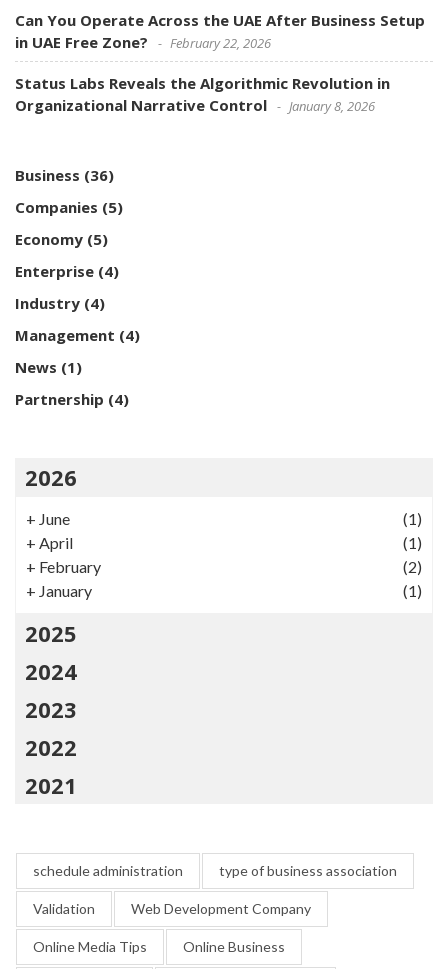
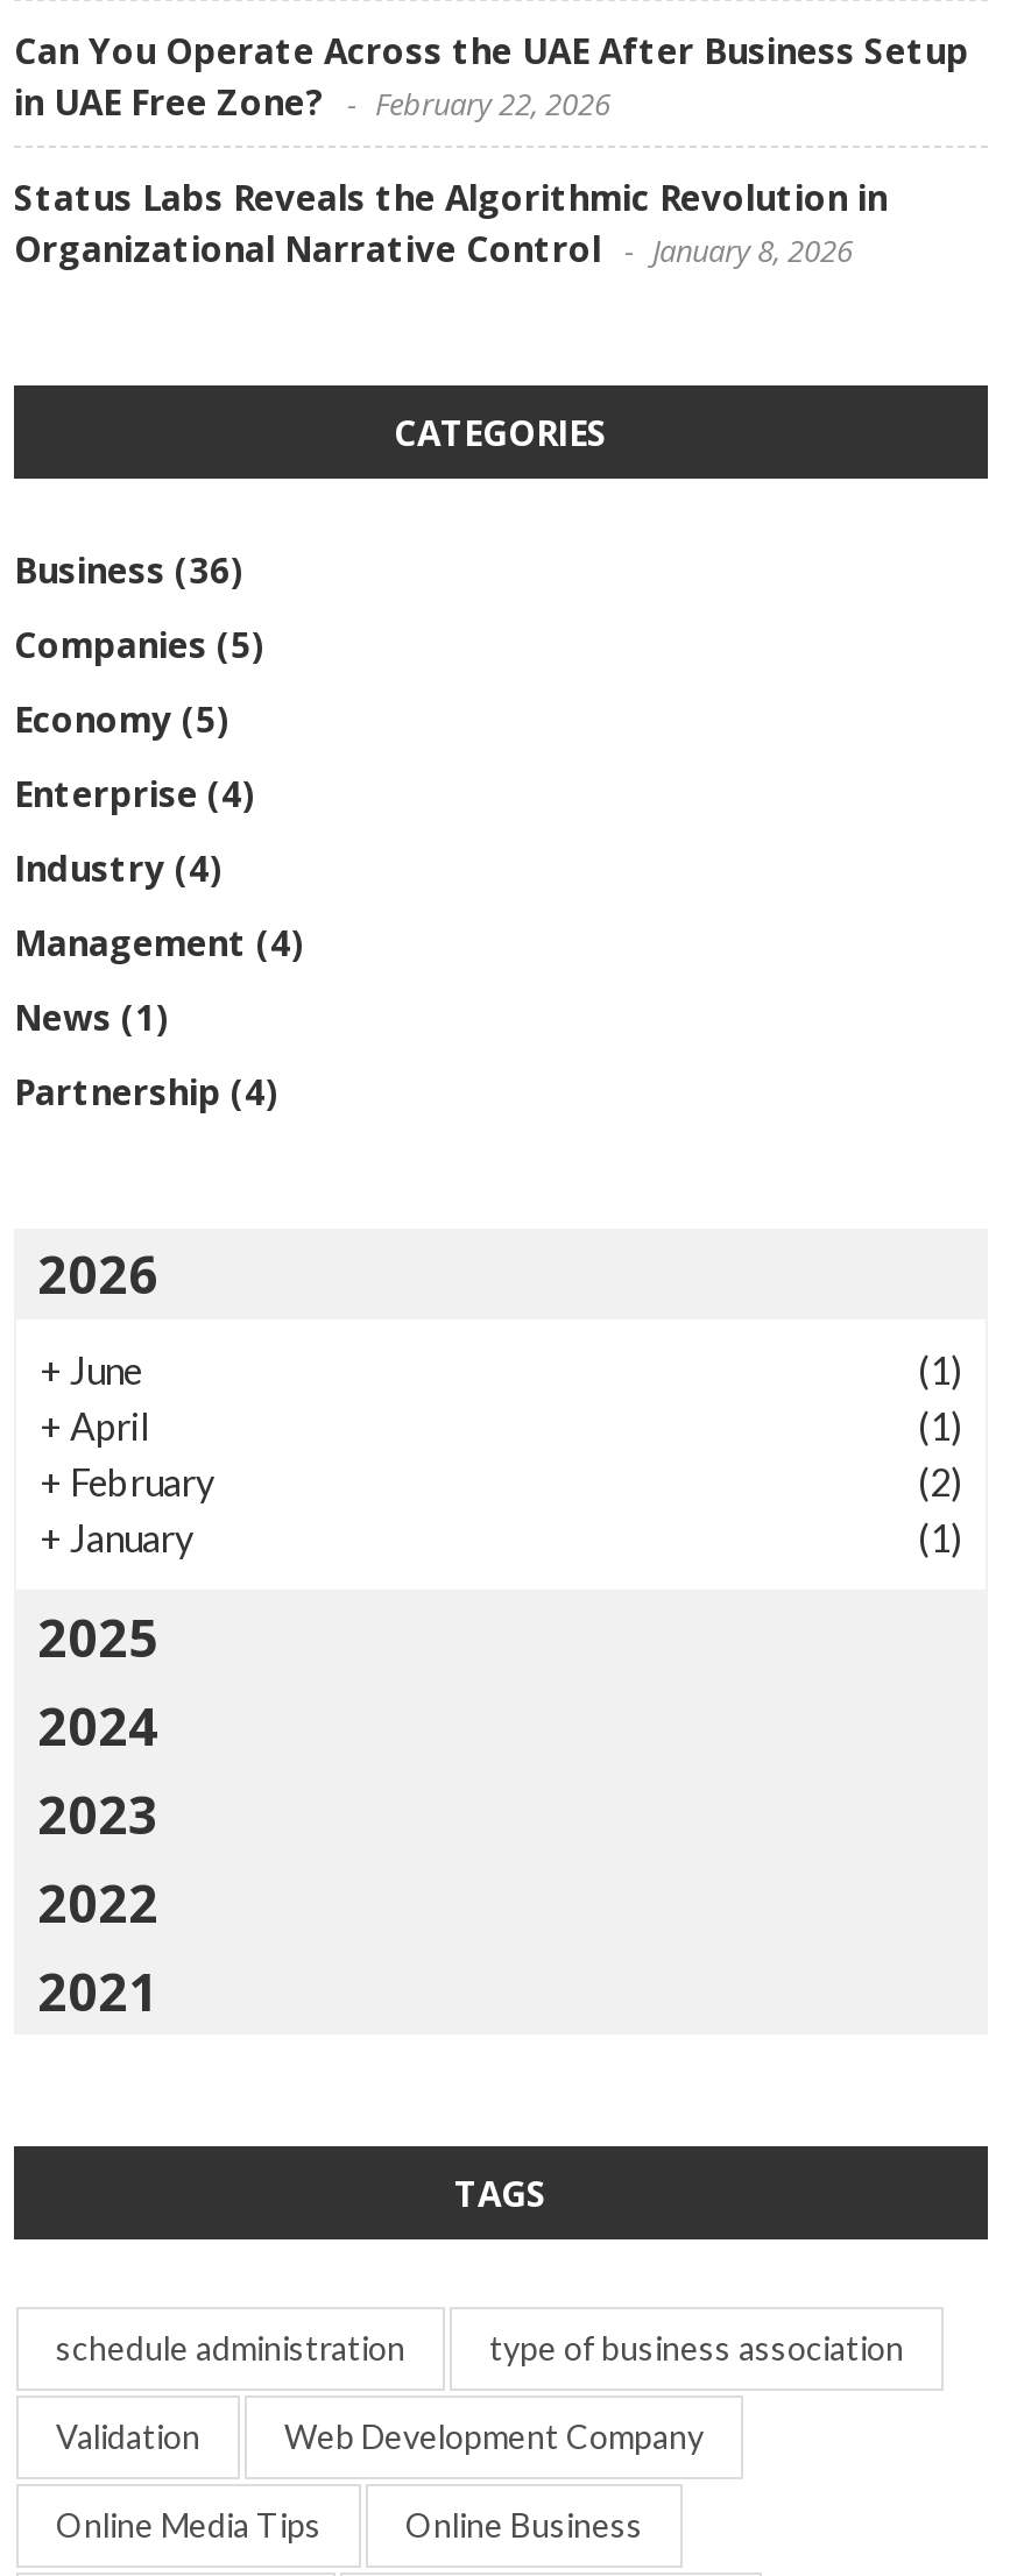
none -> [394,408,608,454] CATEGORIES
none -> [454,2168,548,2215] TAGS

